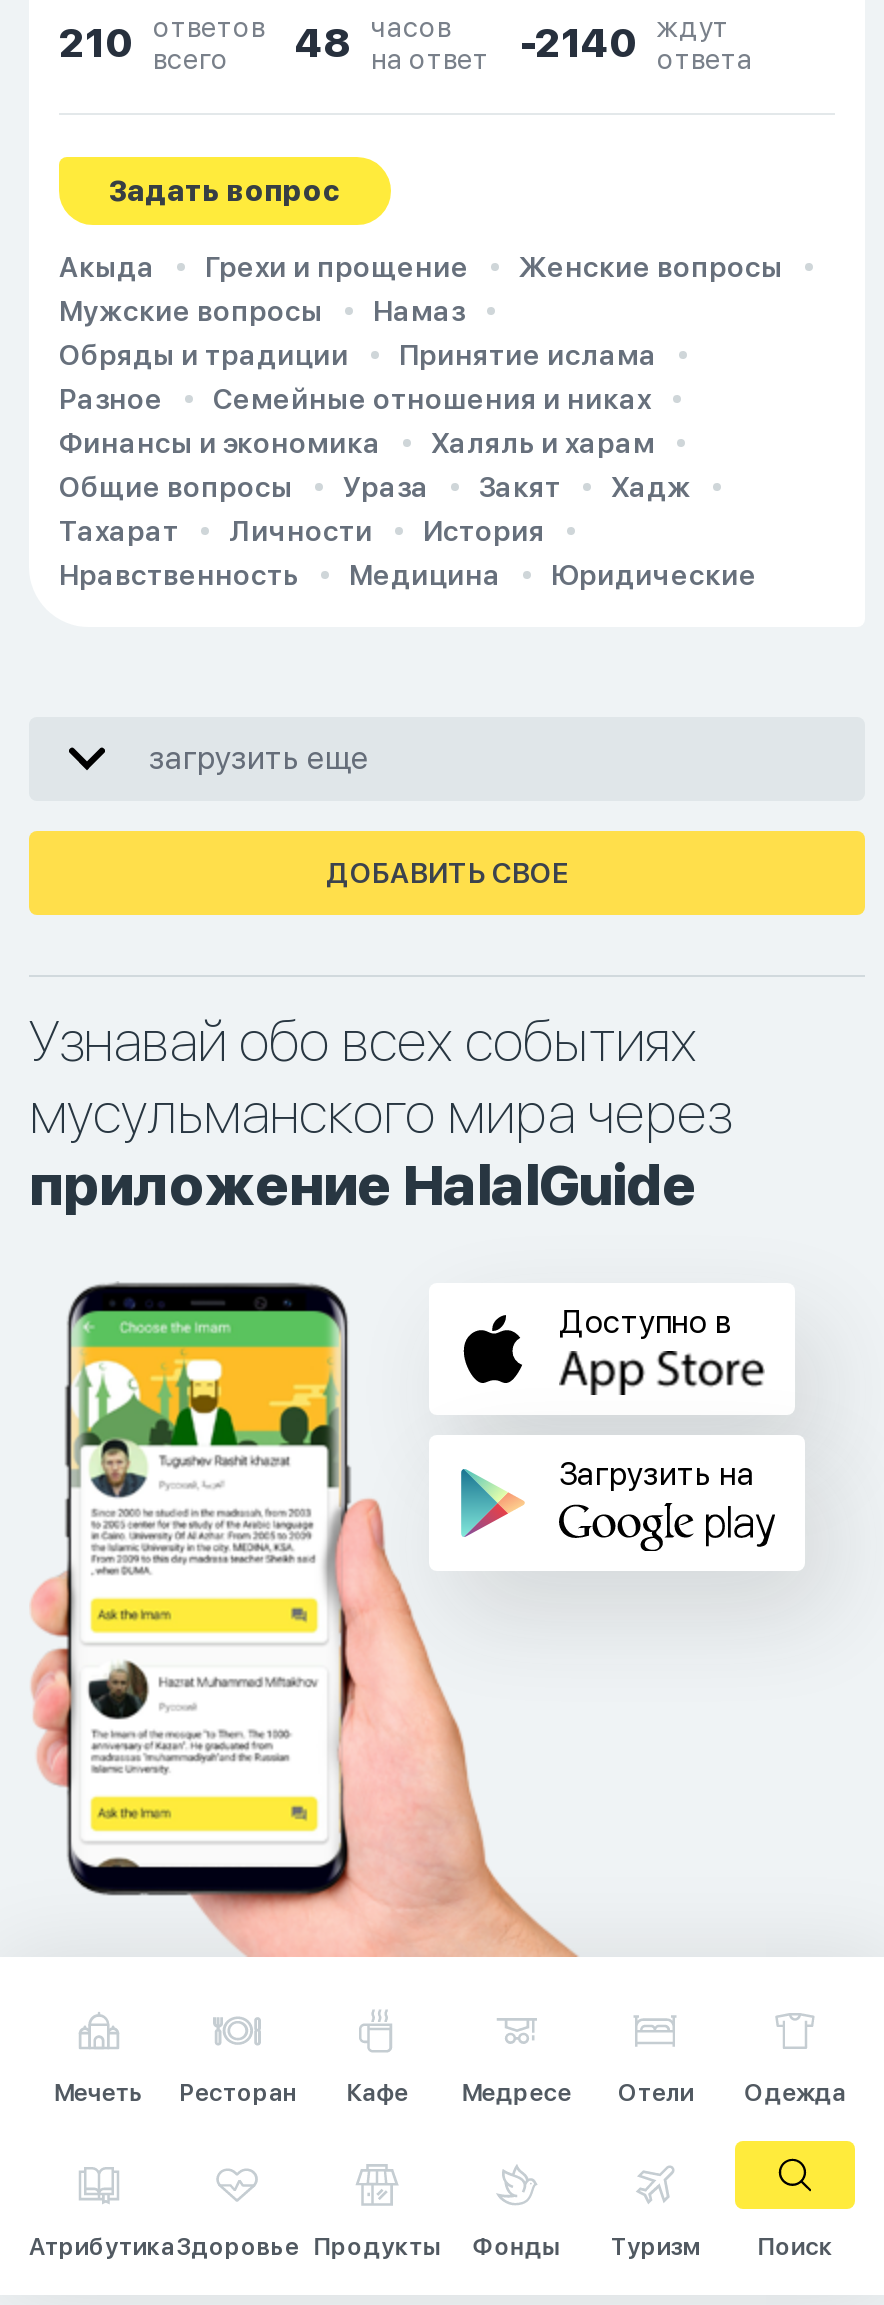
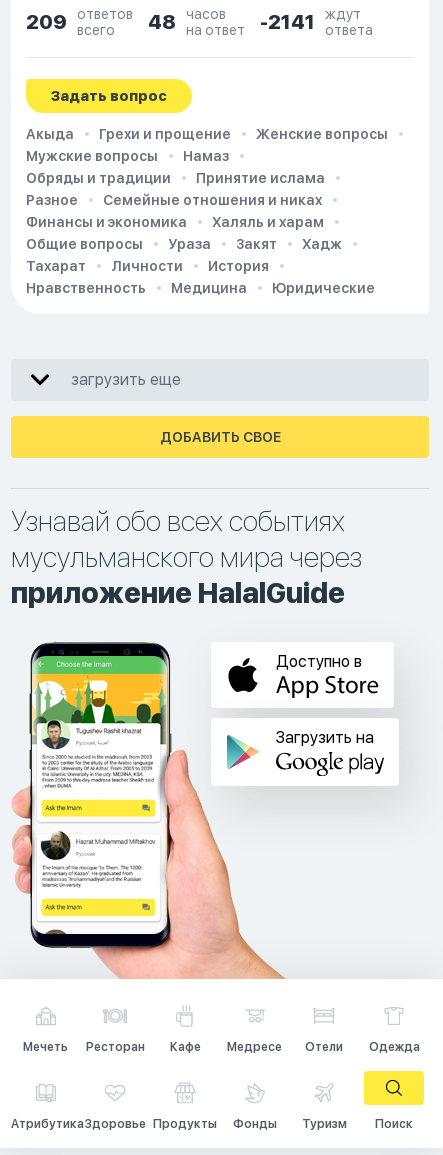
[59,19,133,67] 210 -> [26,10,67,34] 209
[519,19,637,67] -2140 -> [260,10,315,34] -2141

